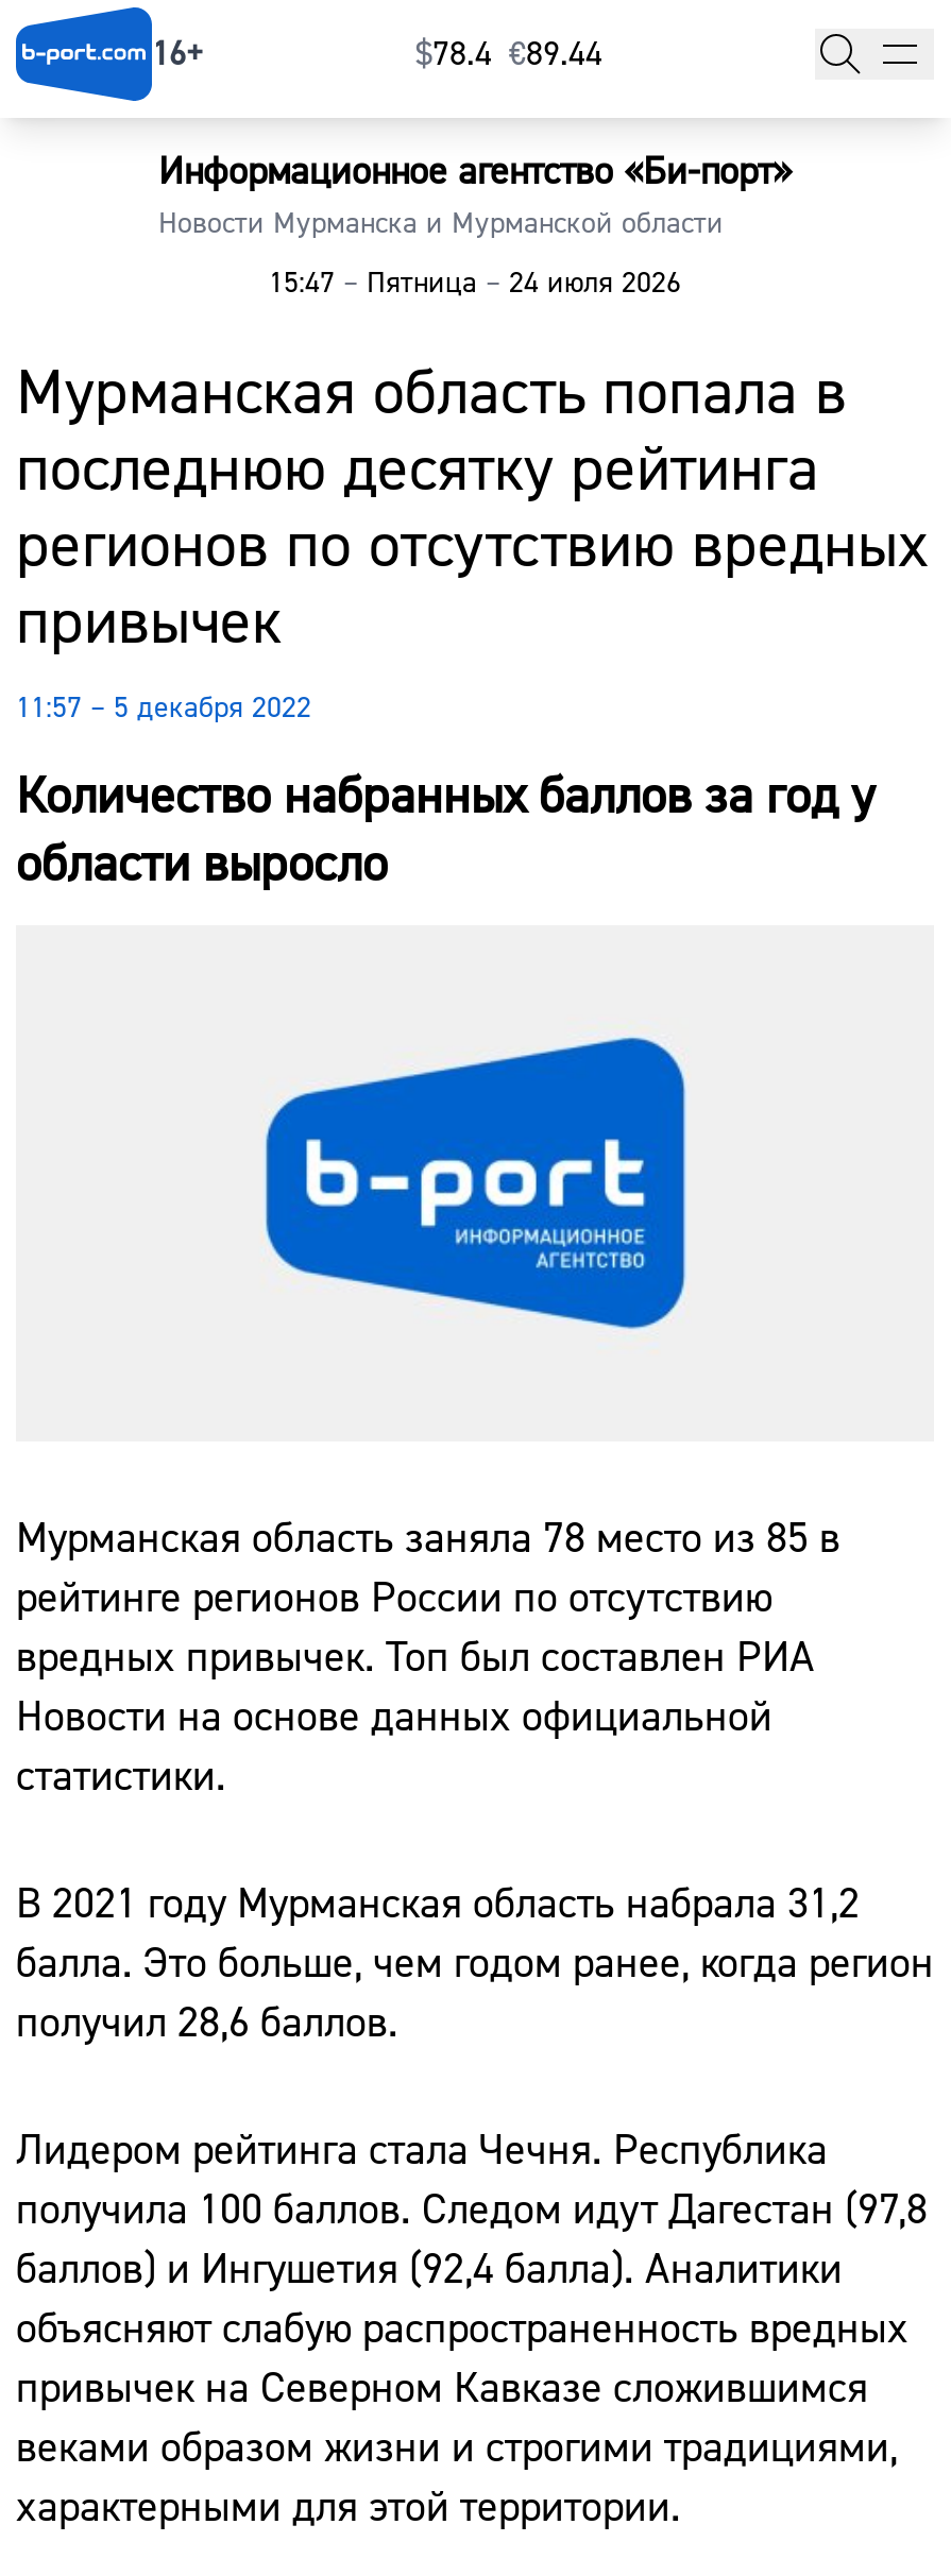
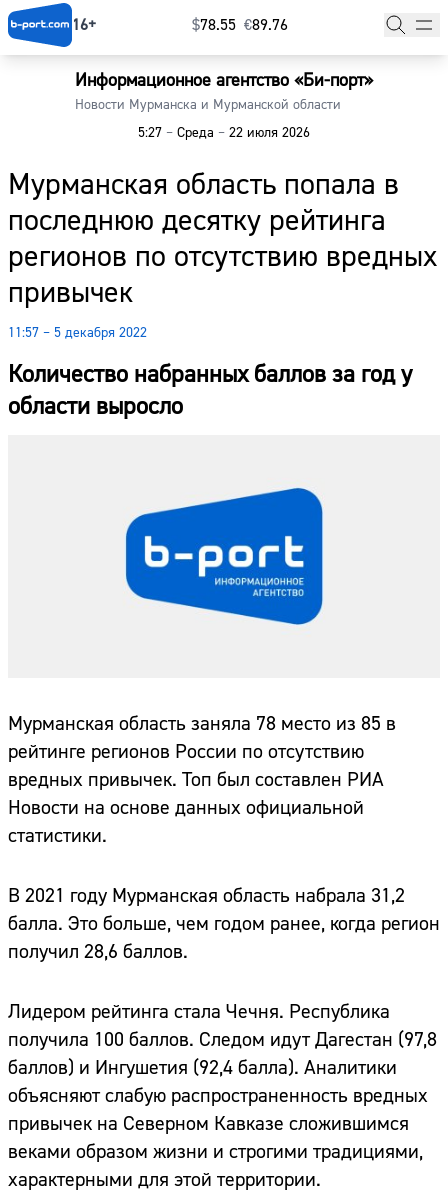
[415,33,602,76] $78.4 €89.44 -> [192,15,288,35] $78.55 €89.76
[269,265,681,304] 15:47 – Пятница – 24 июля 2026 -> [138,124,310,142] 5:27 – Среда – 22 июля 2026

